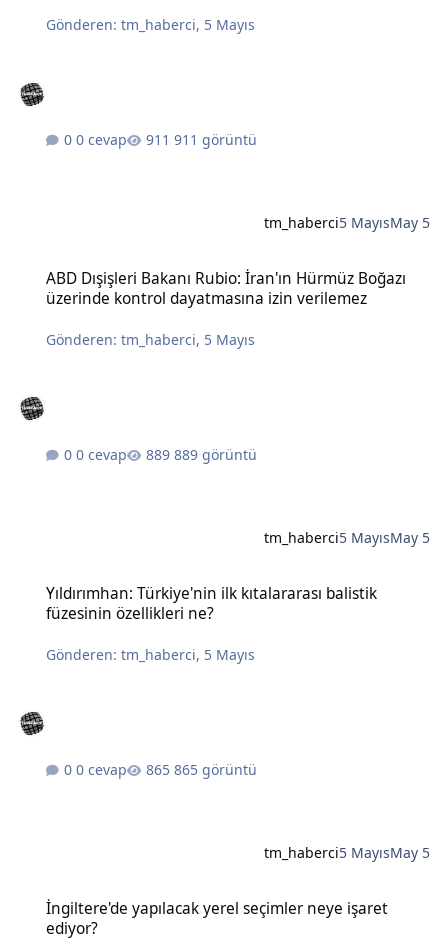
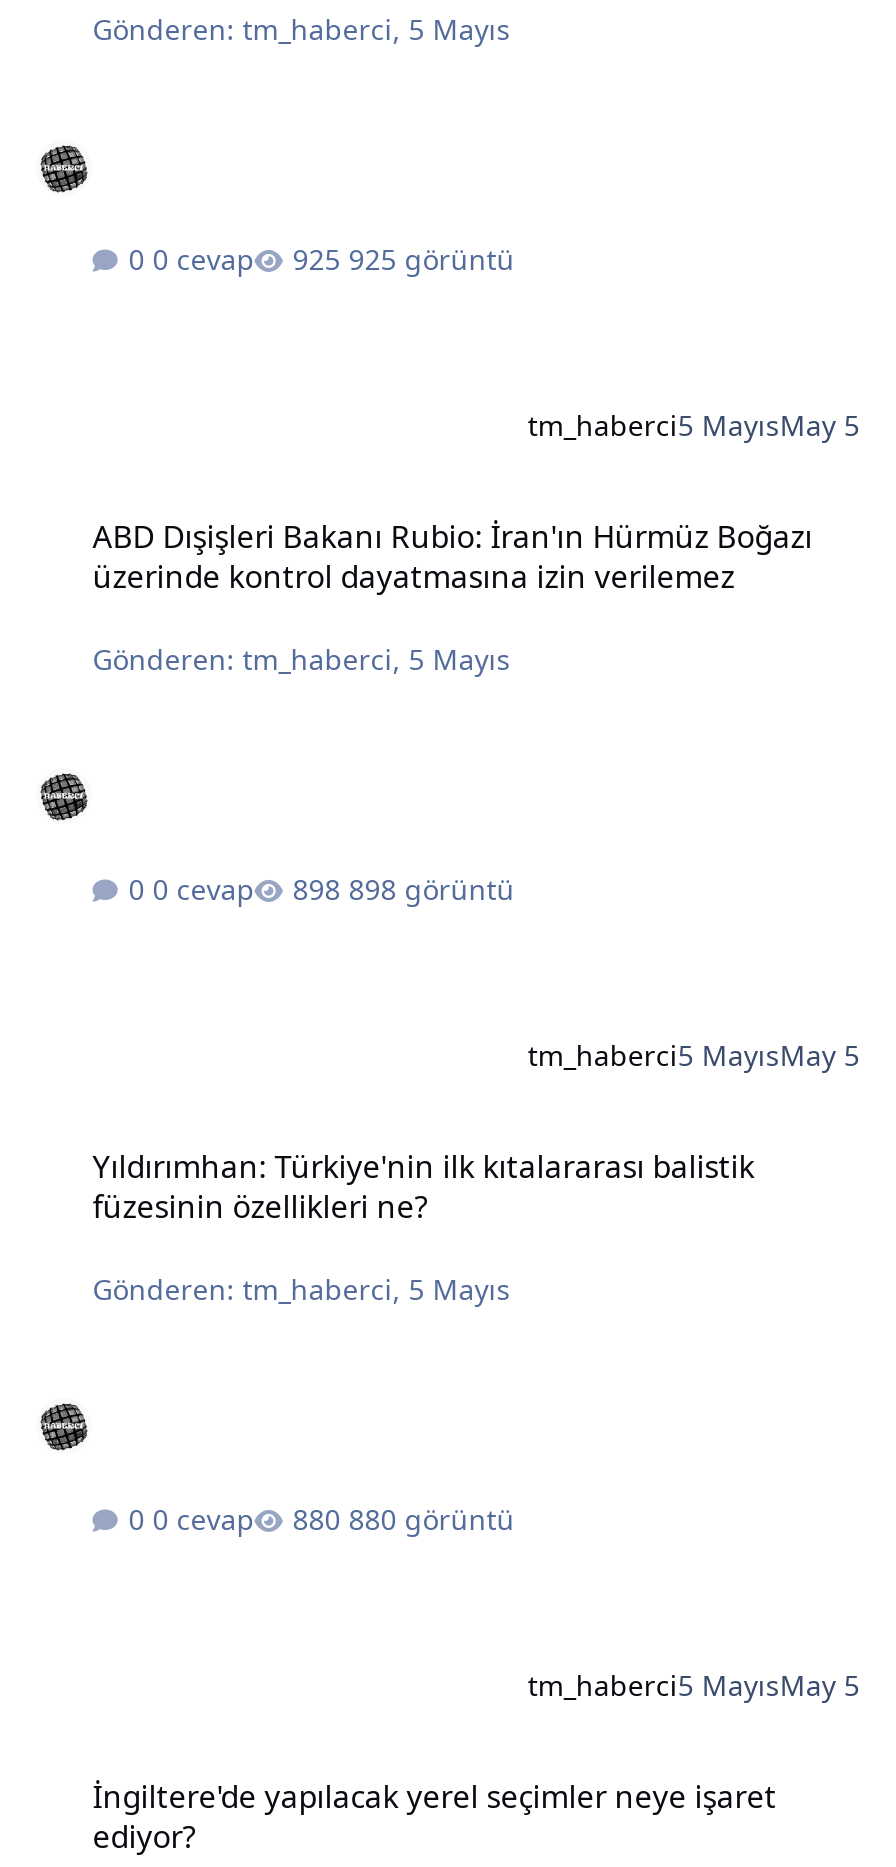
[174,130,257,149] 911 görüntü -> [348,240,514,278] 925 görüntü
[174,445,257,464] 889 görüntü -> [348,869,514,907] 898 görüntü
[174,759,257,778] 865 görüntü -> [348,1499,514,1537] 880 görüntü

